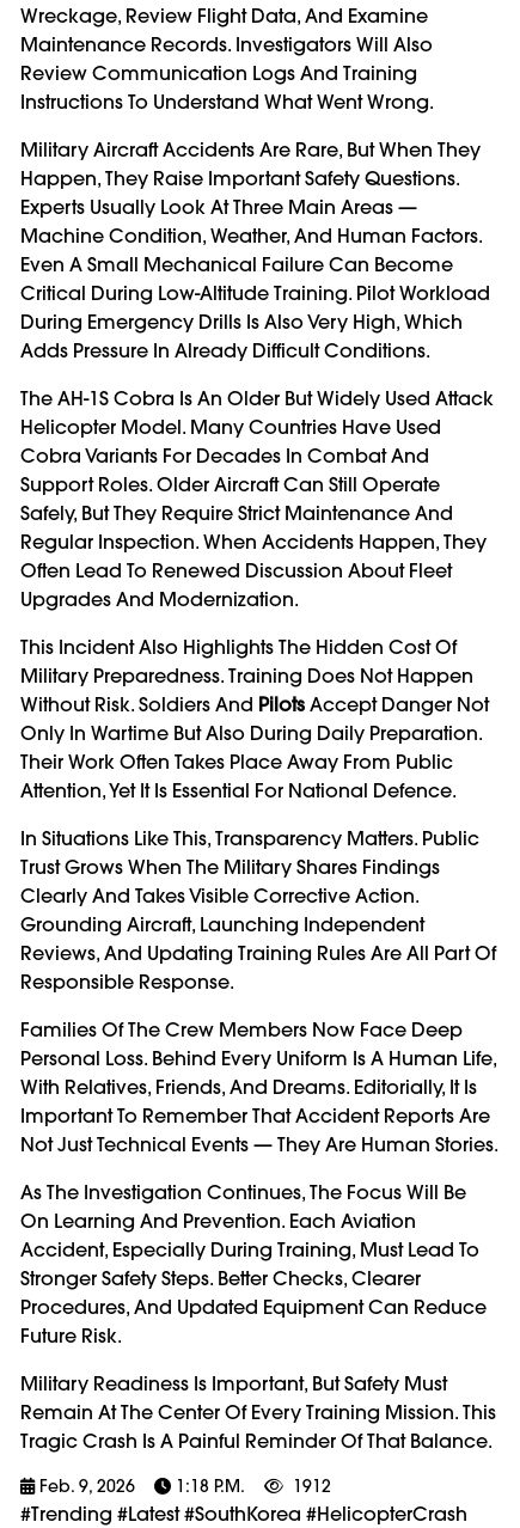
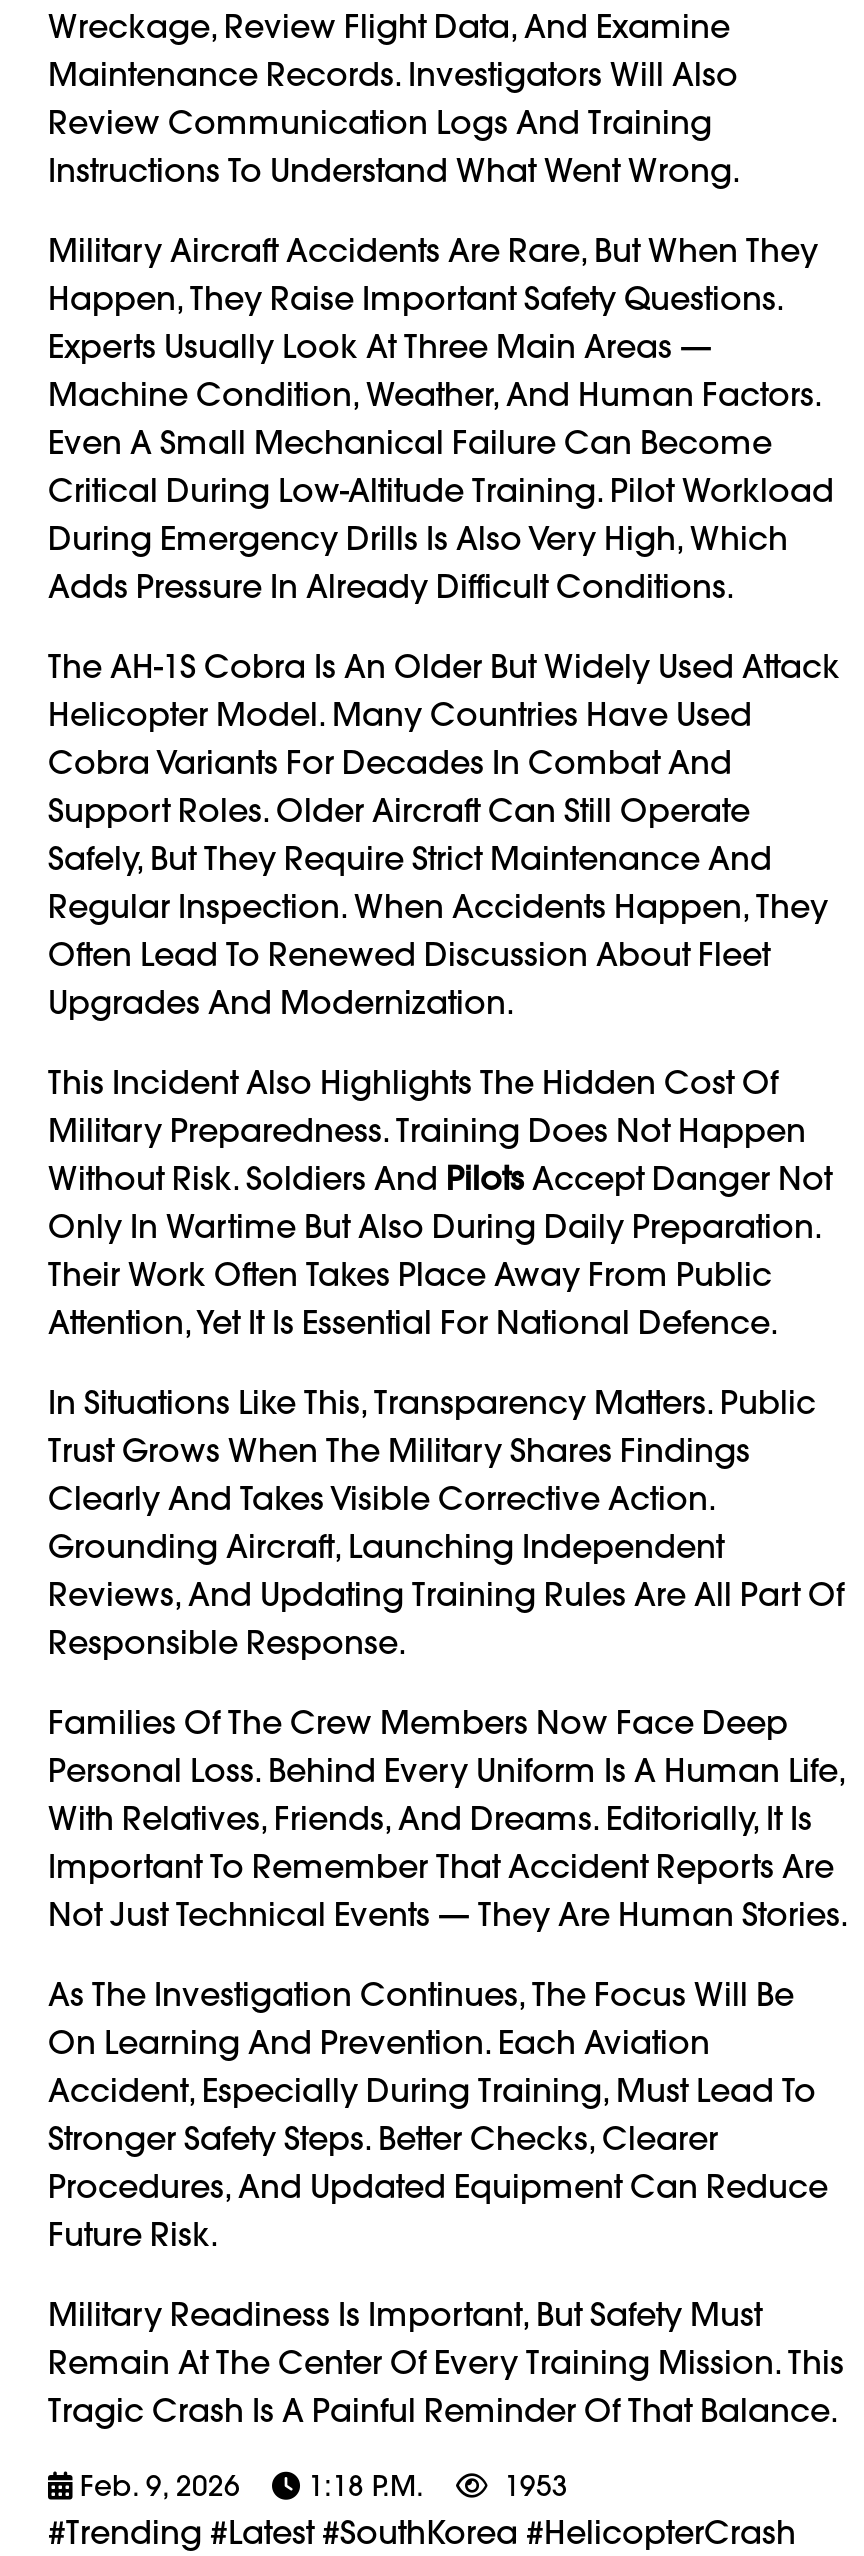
[293,1475,331,1496] 1912 -> [504,2467,568,2503] 1953

